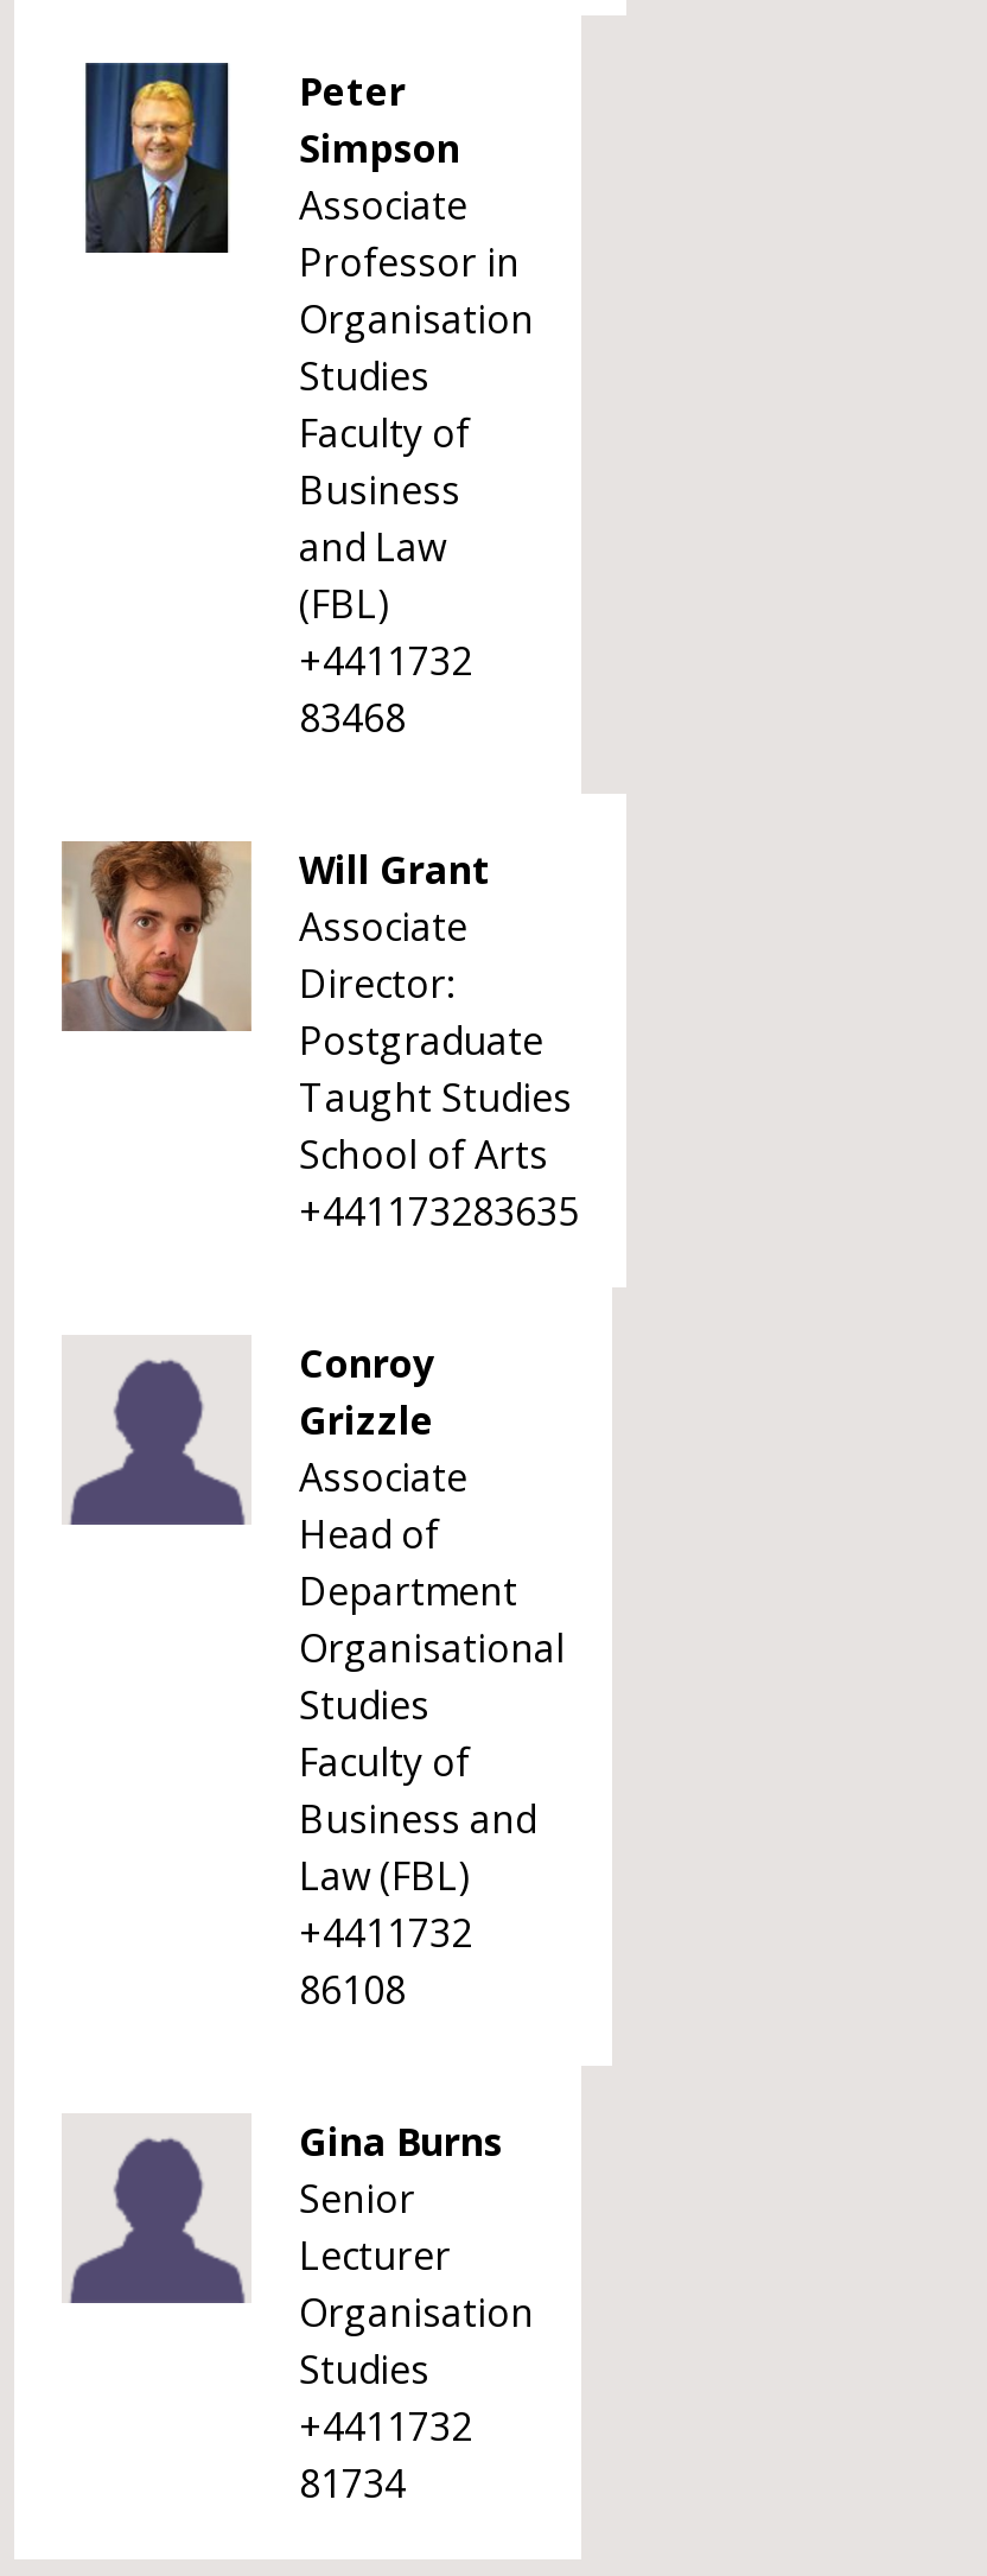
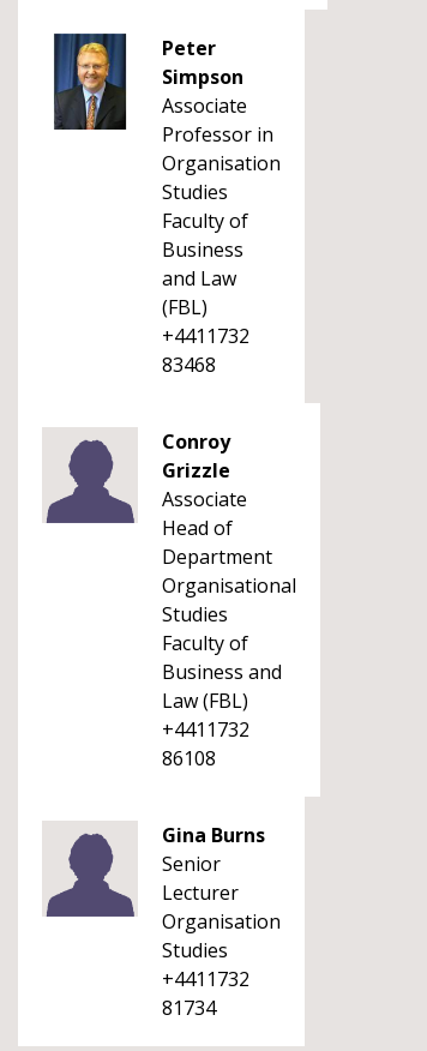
[59,839,579,1238] [image] | Will Grant | Associate | Director: | Postgraduate | Taught Studies | School of Arts | +441173283635 -> none

